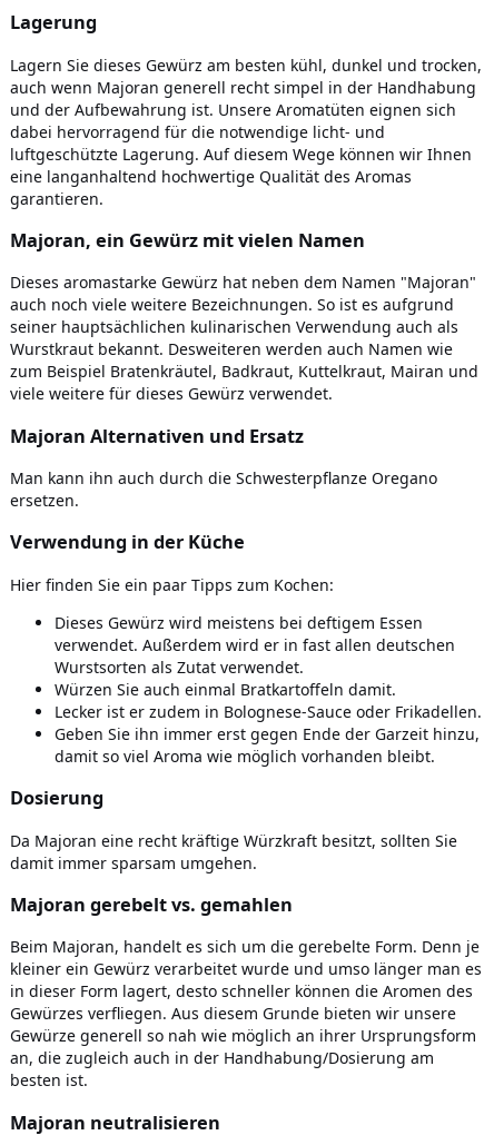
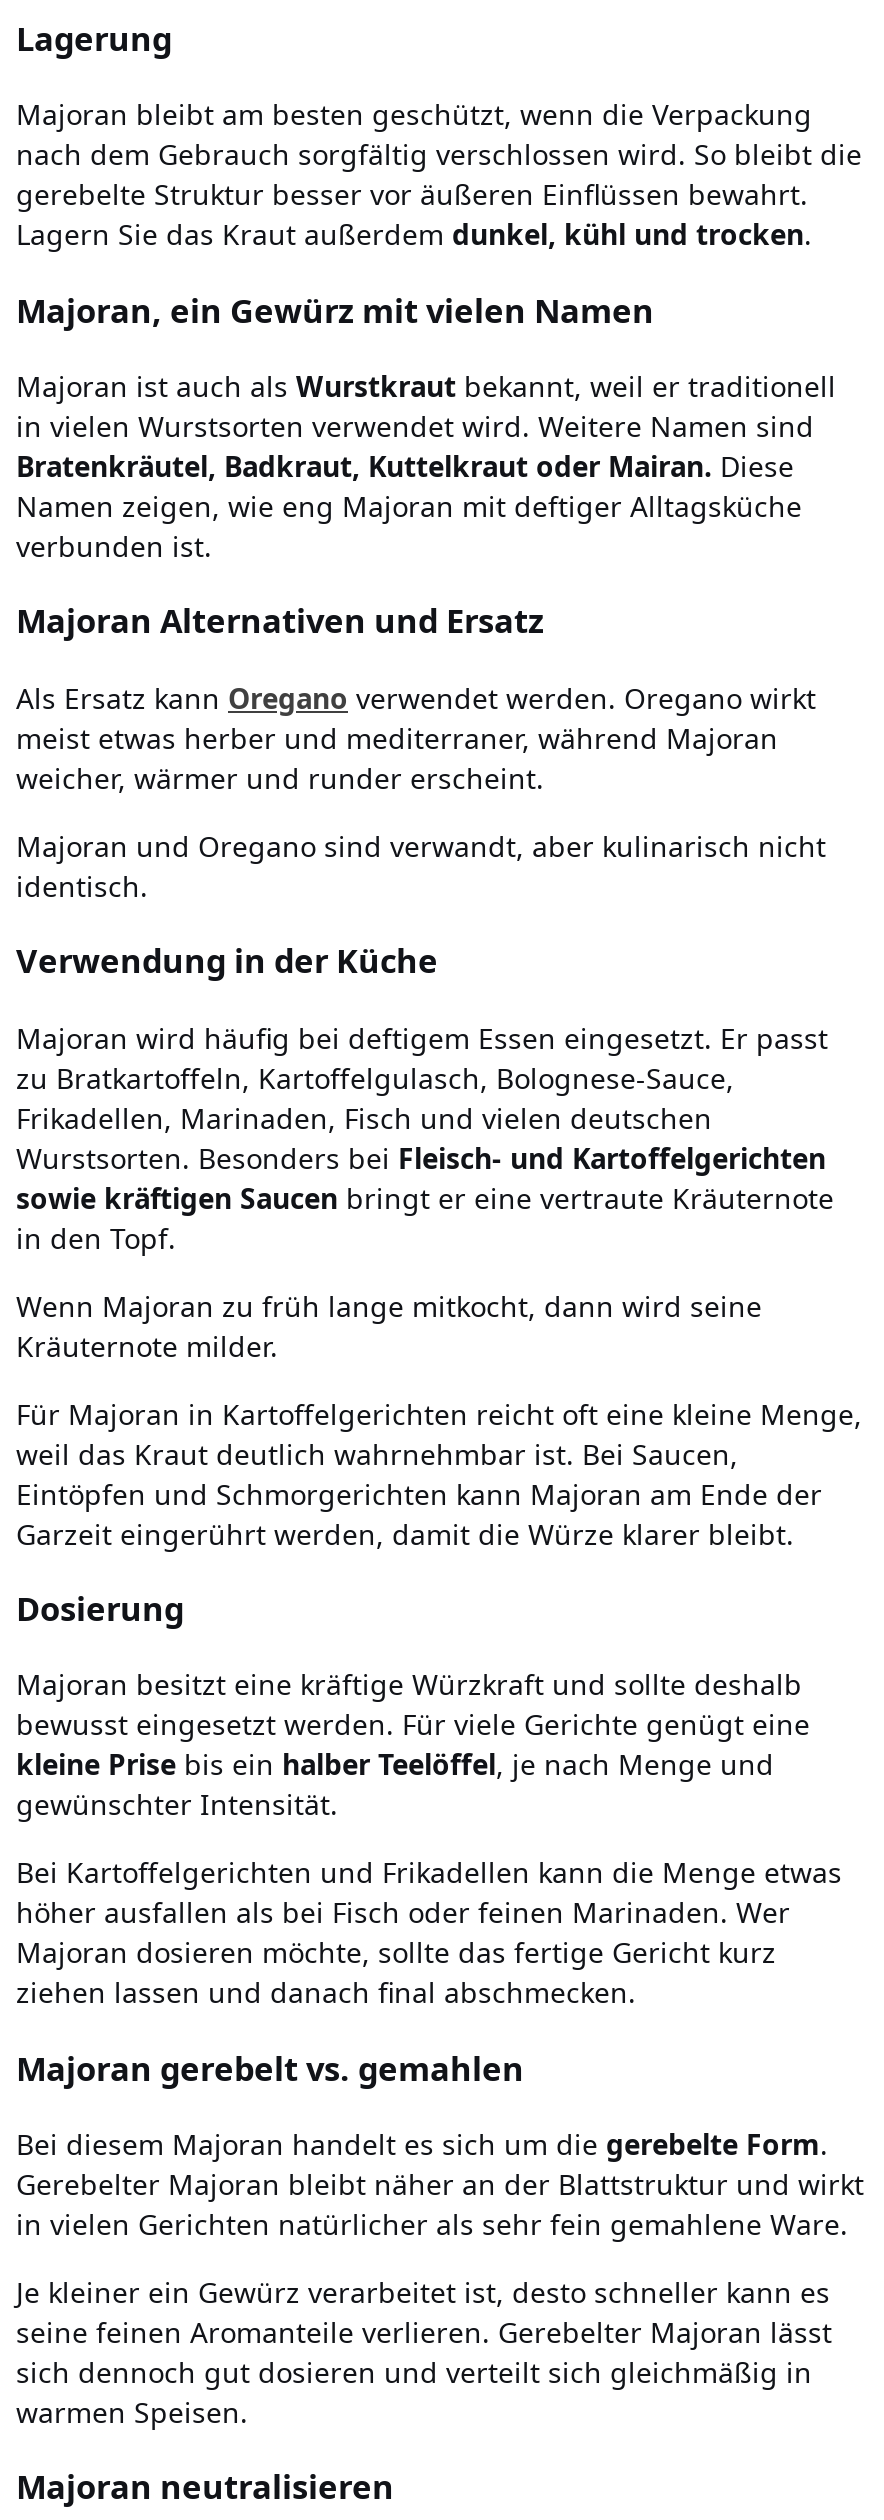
[10,54,482,209] Lagern Sie dieses Gewürz am besten kühl, dunkel und trocken, | auch wenn Majoran generell recht simpel in der Handhabung | und der Aufbewahrung ist. Unsere Aromatüten eignen sich | dabei hervorragend für die notwendige licht- und | luftgeschützte Lagerung. Auf diesem Wege können wir Ihnen | eine langanhaltend hochwertige Qualität des Aromas | garantieren. -> [16,96,862,254] Majoran bleibt am besten geschützt, wenn die Verpackung | nach dem Gebrauch sorgfältig verschlossen wird. So bleibt die | gerebelte Struktur besser vor äußeren Einflüssen bewahrt. | Lagern Sie das Kraut außerdem dunkel, kühl und trocken.
moved [10,228,365,253] -> [16,289,654,333]: Majoran, ein Gewürz mit vielen Namen
[10,272,478,404] Dieses aromastarke Gewürz hat neben dem Namen "Majoran" | auch noch viele weitere Bezeichnungen. So ist es aufgrund | seiner hauptsächlichen kulinarischen Verwendung auch als | Wurstkraut bekannt. Desweiteren werden auch Namen wie | zum Beispiel Bratenkräutel, Badkraut, Kuttelkraut, Mairan und | viele weitere für dieses Gewürz verwendet. -> [16,368,836,566] Majoran ist auch als Wurstkraut bekannt, weil er traditionell | in vielen Wurstsorten verwendet wird. Weitere Namen sind | Bratenkräutel, Badkraut, Kuttelkraut oder Mairan. Diese | Namen zeigen, wie eng Majoran mit deftiger Alltagsküche | verbunden ist.
moved [10,424,304,448] -> [16,600,544,644]: Majoran Alternativen und Ersatz
[10,467,437,511] Man kann ihn auch durch die Schwesterpflanze Oregano | ersetzen. -> [16,679,826,905] Als Ersatz kann Oregano verwendet werden. Oregano wirkt | meist etwas herber und mediterraner, während Majoran | weicher, wärmer und runder erscheint. | Majoran und Oregano sind verwandt, aber kulinarisch nicht | identisch.
[10,574,482,766] Hier finden Sie ein paar Tipps zum Kochen: | Dieses Gewürz wird meistens bei deftigem Essen | verwendet. Außerdem wird er in fast allen deutschen | Wurstsorten als Zutat verwendet. | Würzen Sie auch einmal Bratkartoffeln damit. | Lecker ist er zudem in Bolognese-Sauce oder Frikadellen. | Geben Sie ihn immer erst gegen Ende der Garzeit hinzu, | damit so viel Aroma wie möglich vorhanden bleibt. -> [16,1019,862,1553] Majoran wird häufig bei deftigem Essen eingesetzt. Er passt | zu Bratkartoffeln, Kartoffelgulasch, Bolognese-Sauce, | Frikadellen, Marinaden, Fisch und vielen deutschen | Wurstsorten. Besonders bei Fleisch- und Kartoffelgerichten | sowie kräftigen Saucen bringt er eine vertraute Kräuternote | in den Topf. | Wenn Majoran zu früh lange mitkocht, dann wird seine | Kräuternote milder. | Für Majoran in Kartoffelgerichten reicht oft eine kleine Menge, | weil das Kraut deutlich wahrnehmbar ist. Bei Saucen, | Eintöpfen und Schmorgerichten kann Majoran am Ende der | Garzeit eingerührt werden, damit die Würze klarer bleibt.
[10,830,457,873] Da Majoran eine recht kräftige Würzkraft besitzt, sollten Sie | damit immer sparsam umgehen. -> [16,1666,842,2012] Majoran besitzt eine kräftige Würzkraft und sollte deshalb | bewusst eingesetzt werden. Für viele Gerichte genügt eine | kleine Prise bis ein halber Teelöffel, je nach Menge und | gewünschter Intensität. | Bei Kartoffelgerichten und Frikadellen kann die Menge etwas | höher ausfallen als bei Fisch oder feinen Marinaden. Wer | Majoran dosieren möchte, sollte das fertige Gericht kurz | ziehen lassen und danach final abschmecken.
[10,936,482,1091] Beim Majoran, handelt es sich um die gerebelte Form. Denn je | kleiner ein Gewürz verarbeitet wurde und umso länger man es | in dieser Form lagert, desto schneller können die Aromen des | Gewürzes verfliegen. Aus diesem Grunde bieten wir unsere | Gewürze generell so nah wie möglich an ihrer Ursprungsform | an, die zugleich auch in der Handhabung/Dosierung am | besten ist. -> [16,2126,864,2432] Bei diesem Majoran handelt es sich um die gerebelte Form. | Gerebelter Majoran bleibt näher an der Blattstruktur und wirkt | in vielen Gerichten natürlicher als sehr fein gemahlene Ware. | Je kleiner ein Gewürz verarbeitet ist, desto schneller kann es | seine feinen Aromanteile verlieren. Gerebelter Majoran lässt | sich dennoch gut dosieren und verteilt sich gleichmäßig in | warmen Speisen.

